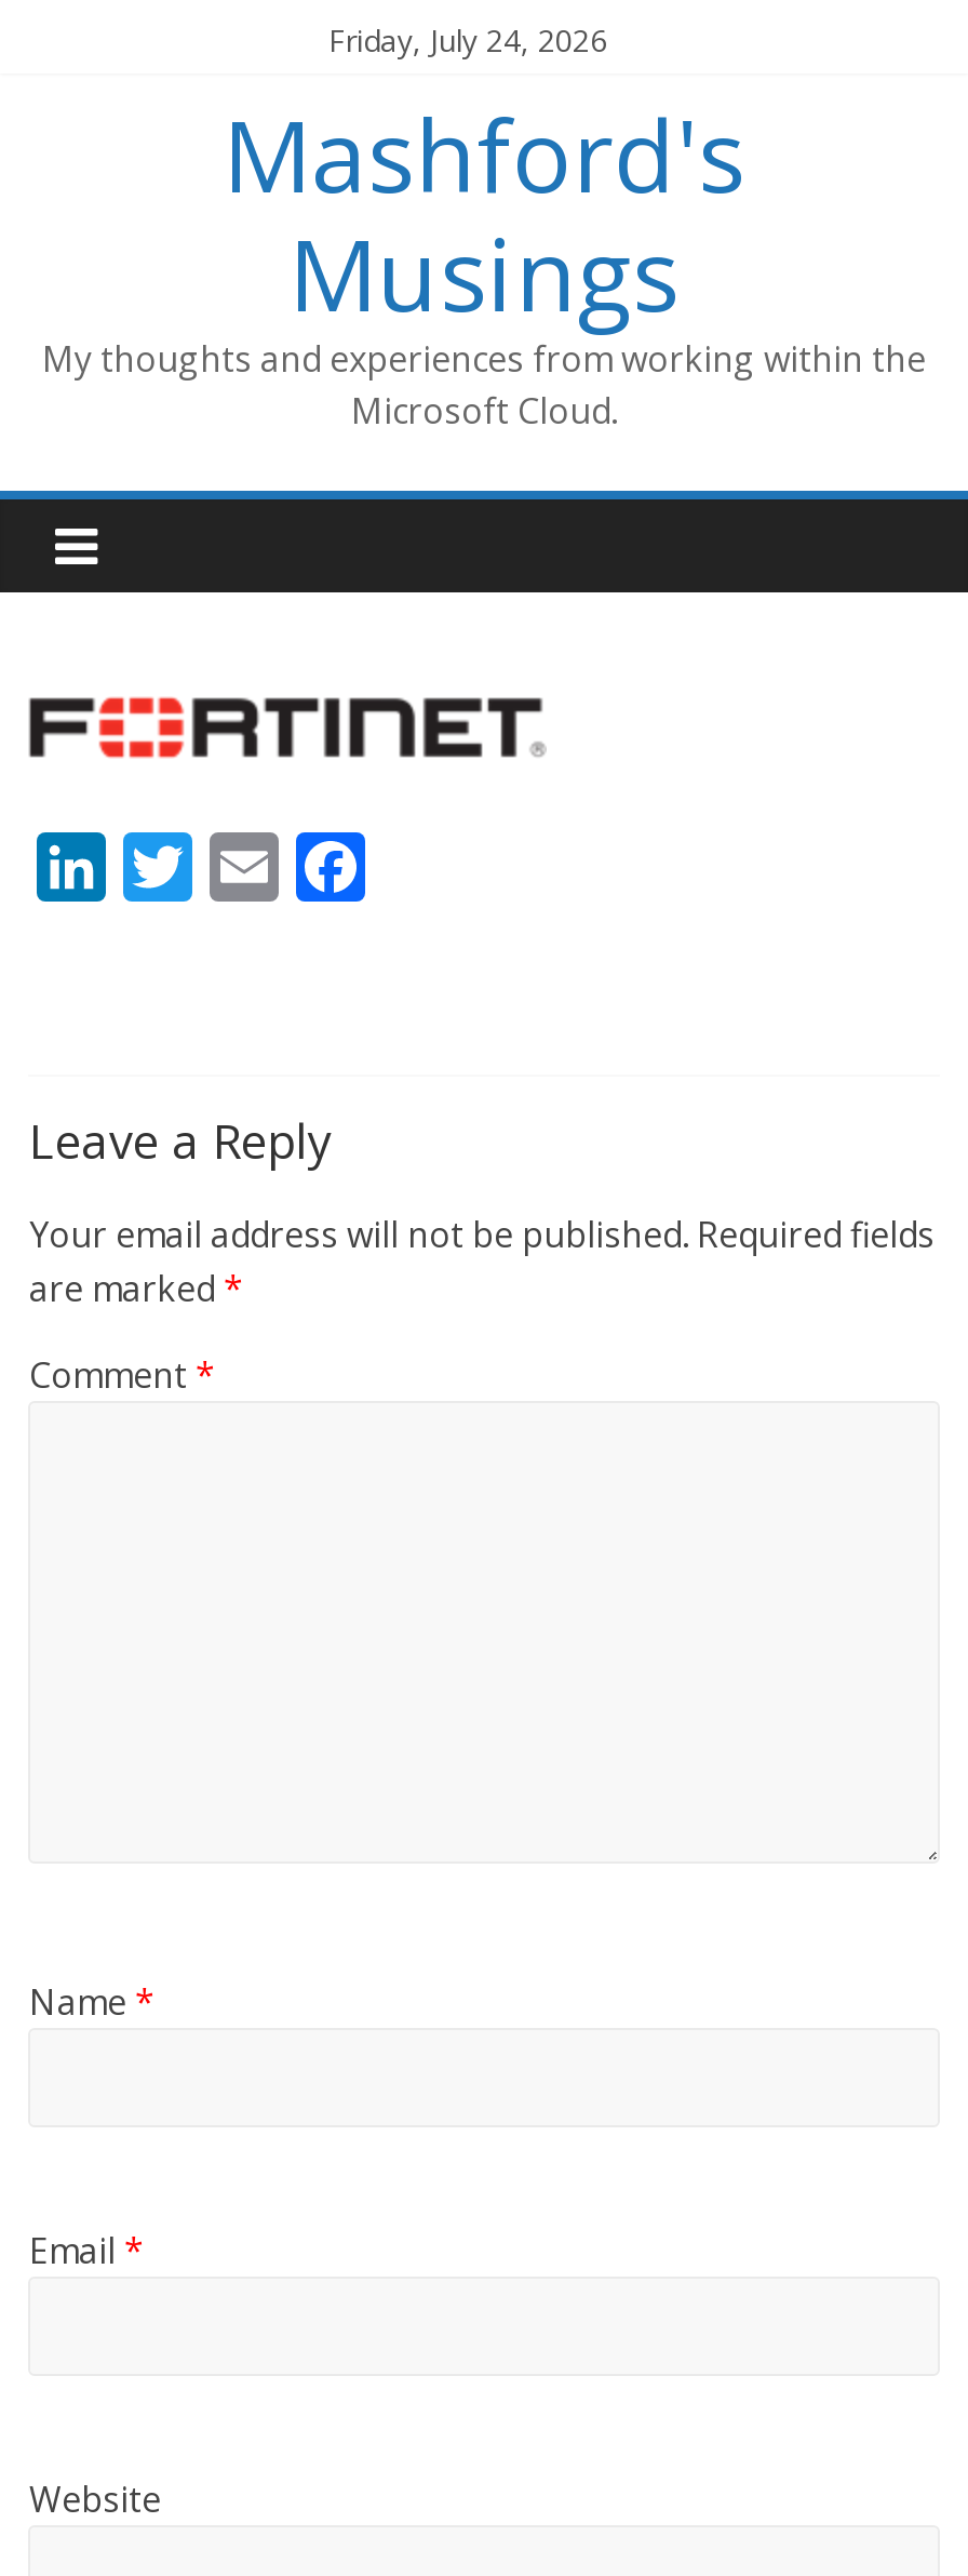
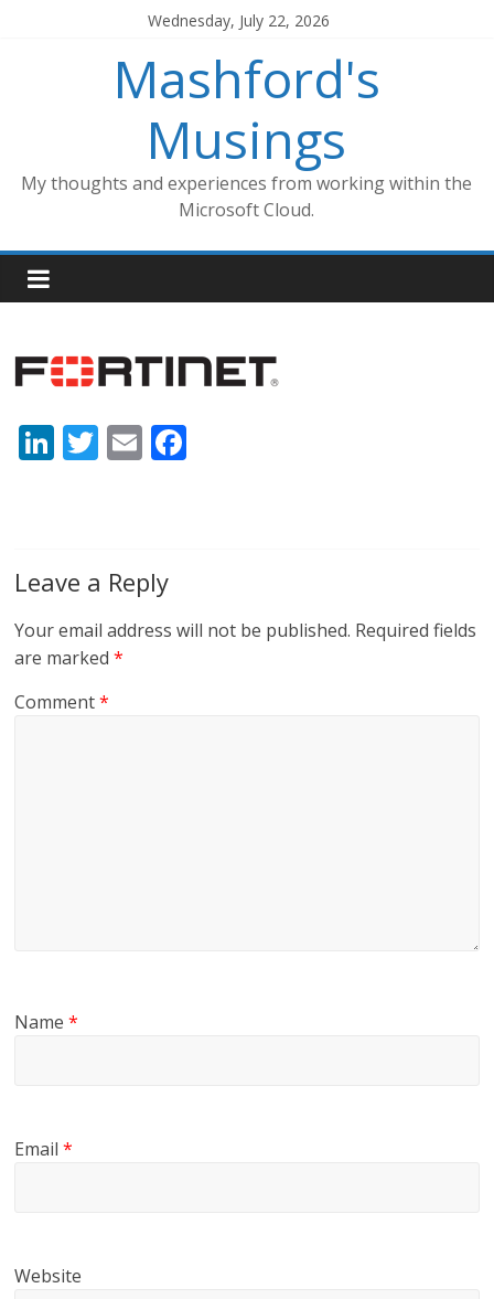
[328,19,607,61] Friday, July 24, 2026 -> [148,10,330,31] Wednesday, July 22, 2026

